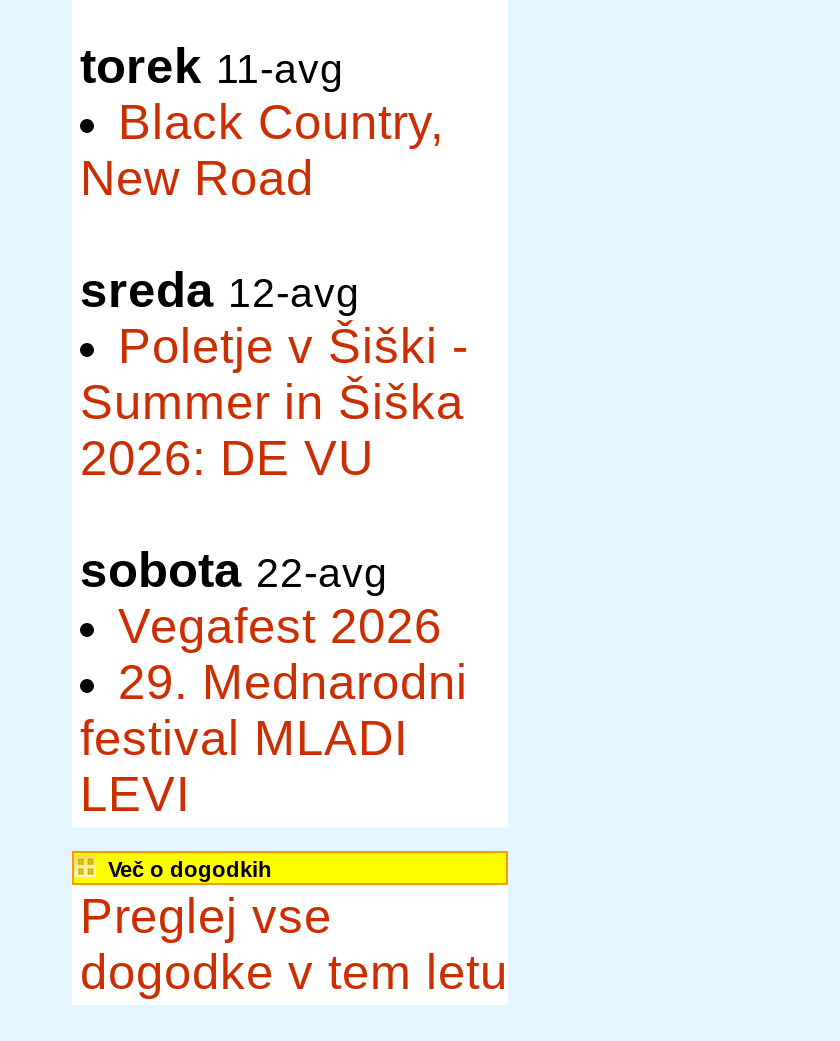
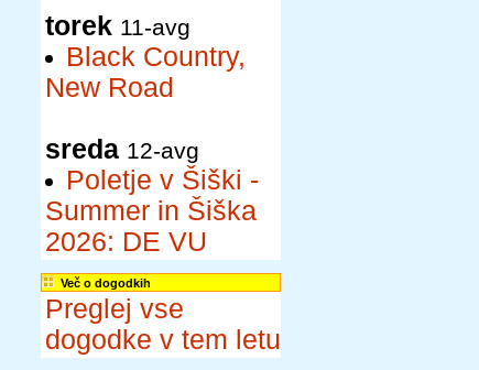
[80,543,468,821] sobota 22-avg | Vegafest 2026 | 29. Mednarodni | festival MLADI | LEVI -> none

